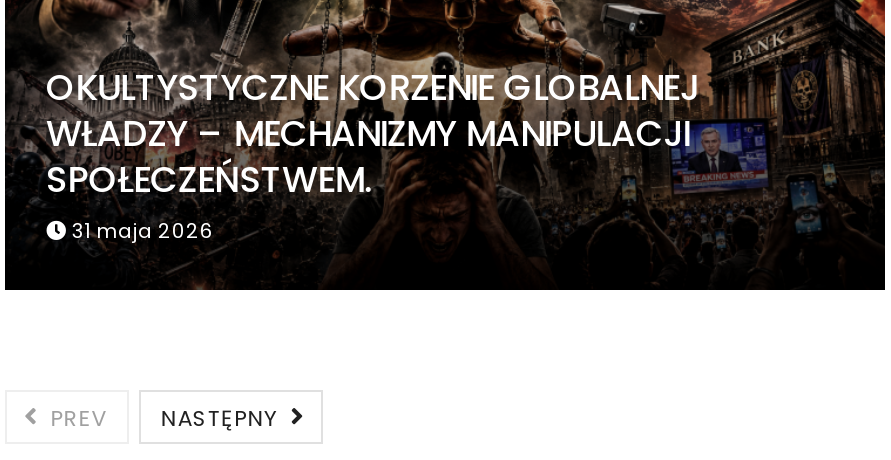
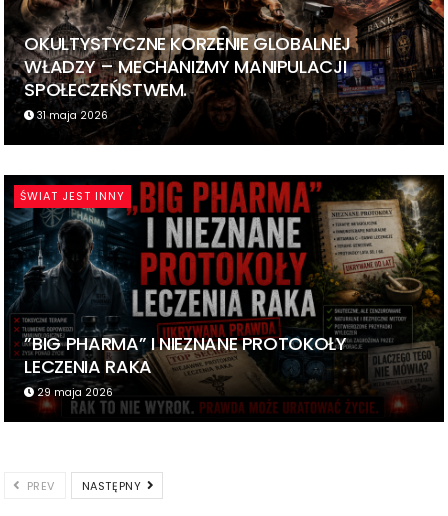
none -> [4,174,445,422] [image] | ŚWIAT JEST INNY
none -> [24,331,347,400] ”BIG PHARMA” I NIEZNANE PROTOKOŁY | LECZENIA RAKA | 29 maja 2026

